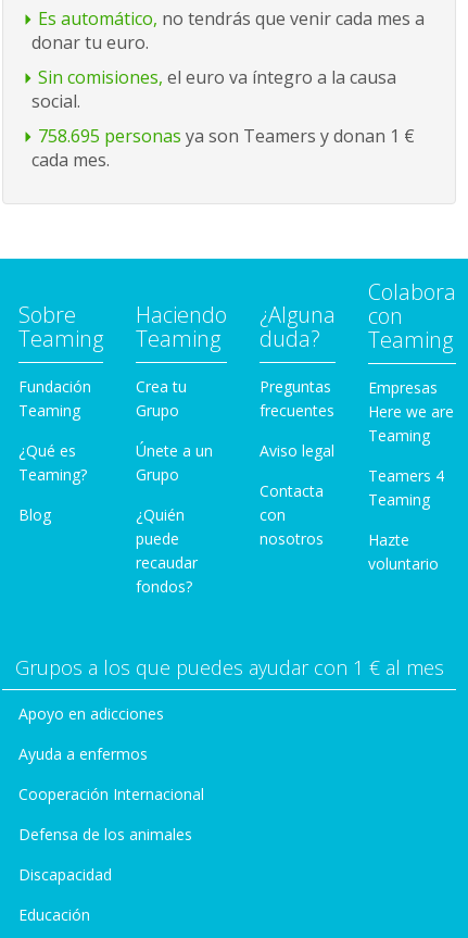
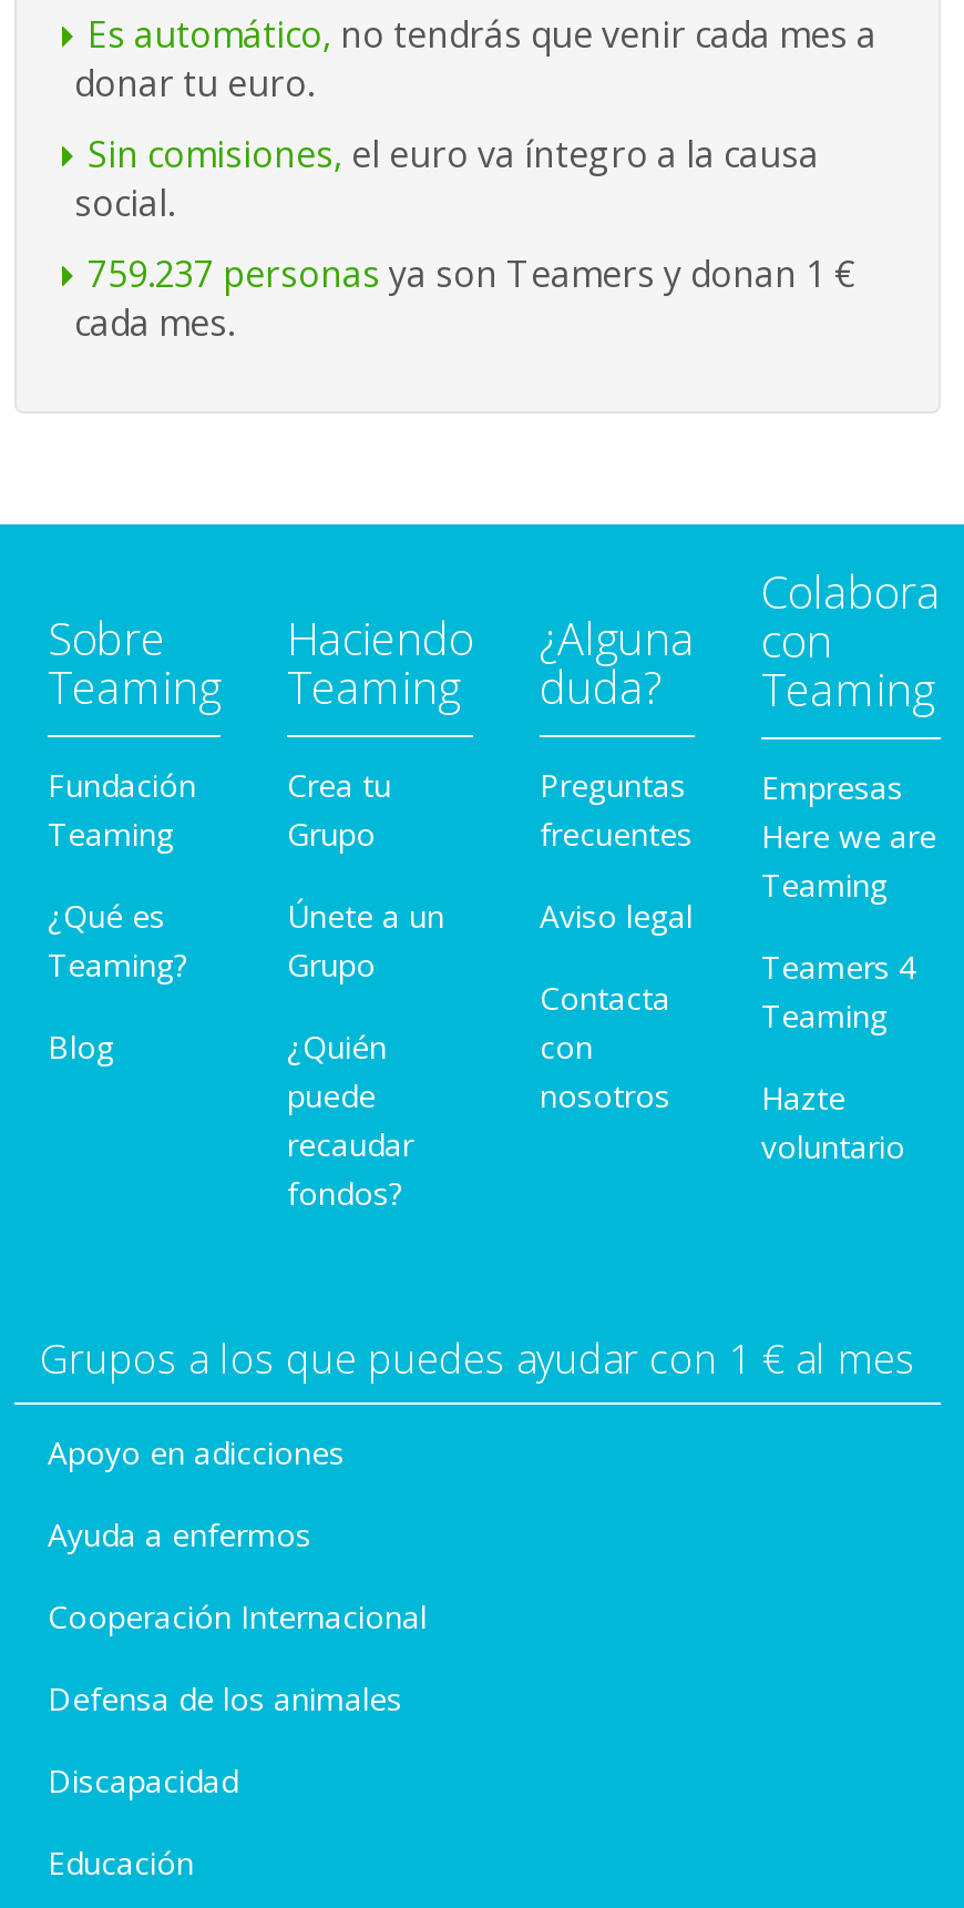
[34,124,415,148] 758.695 personas ya son Teamers y donan 1 € -> [79,249,857,298] 759.237 personas ya son Teamers y donan 1 €

